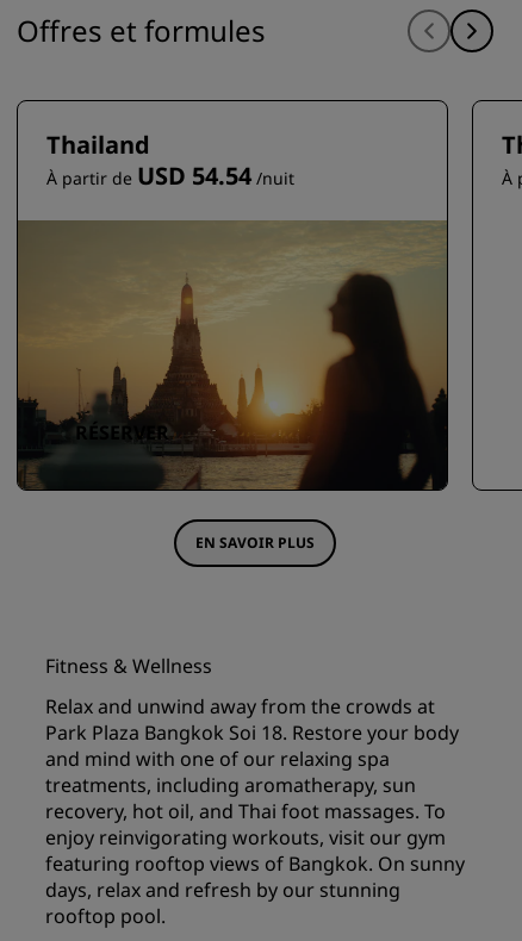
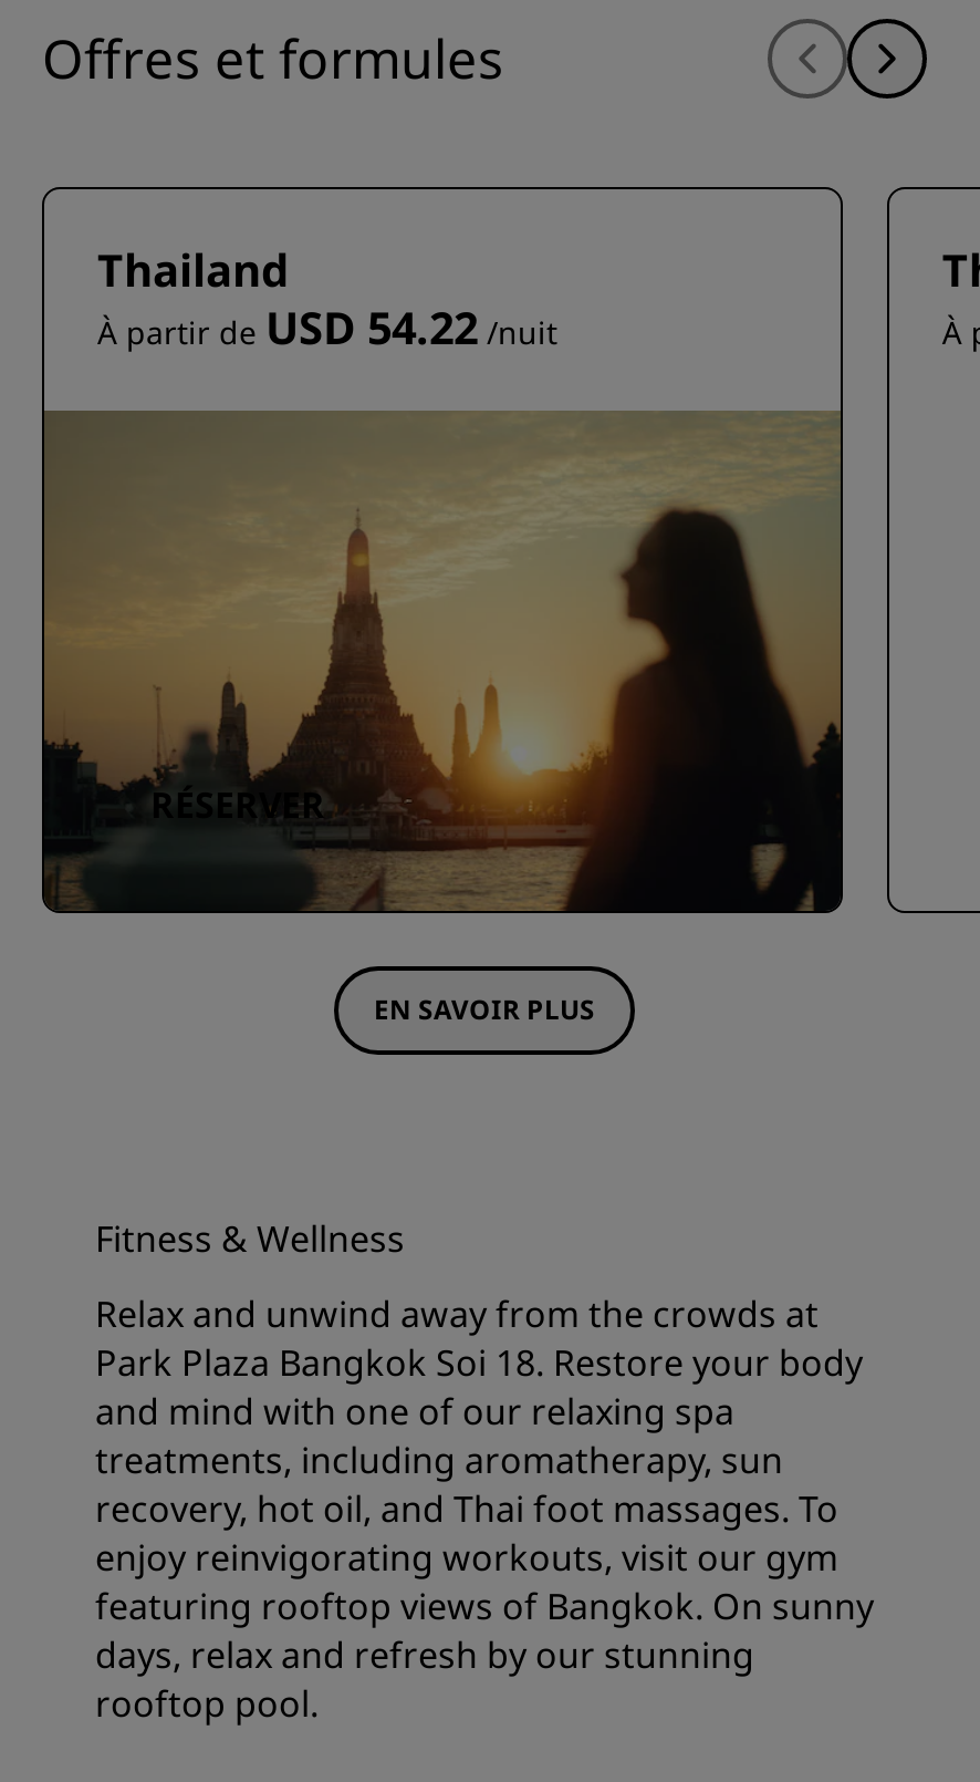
[46,160,294,192] À partir de USD 54.54/nuit -> [97,298,557,358] À partir de USD 54.22/nuit

